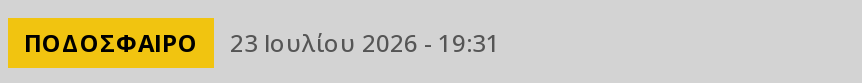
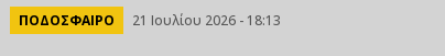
[24,26,500,60] ΠΟΔΟΣΦΑΙΡΟ 23 Ιουλίου 2026 - 19:31 -> [19,11,281,29] ΠΟΔΟΣΦΑΙΡΟ 21 Ιουλίου 2026 - 18:13

